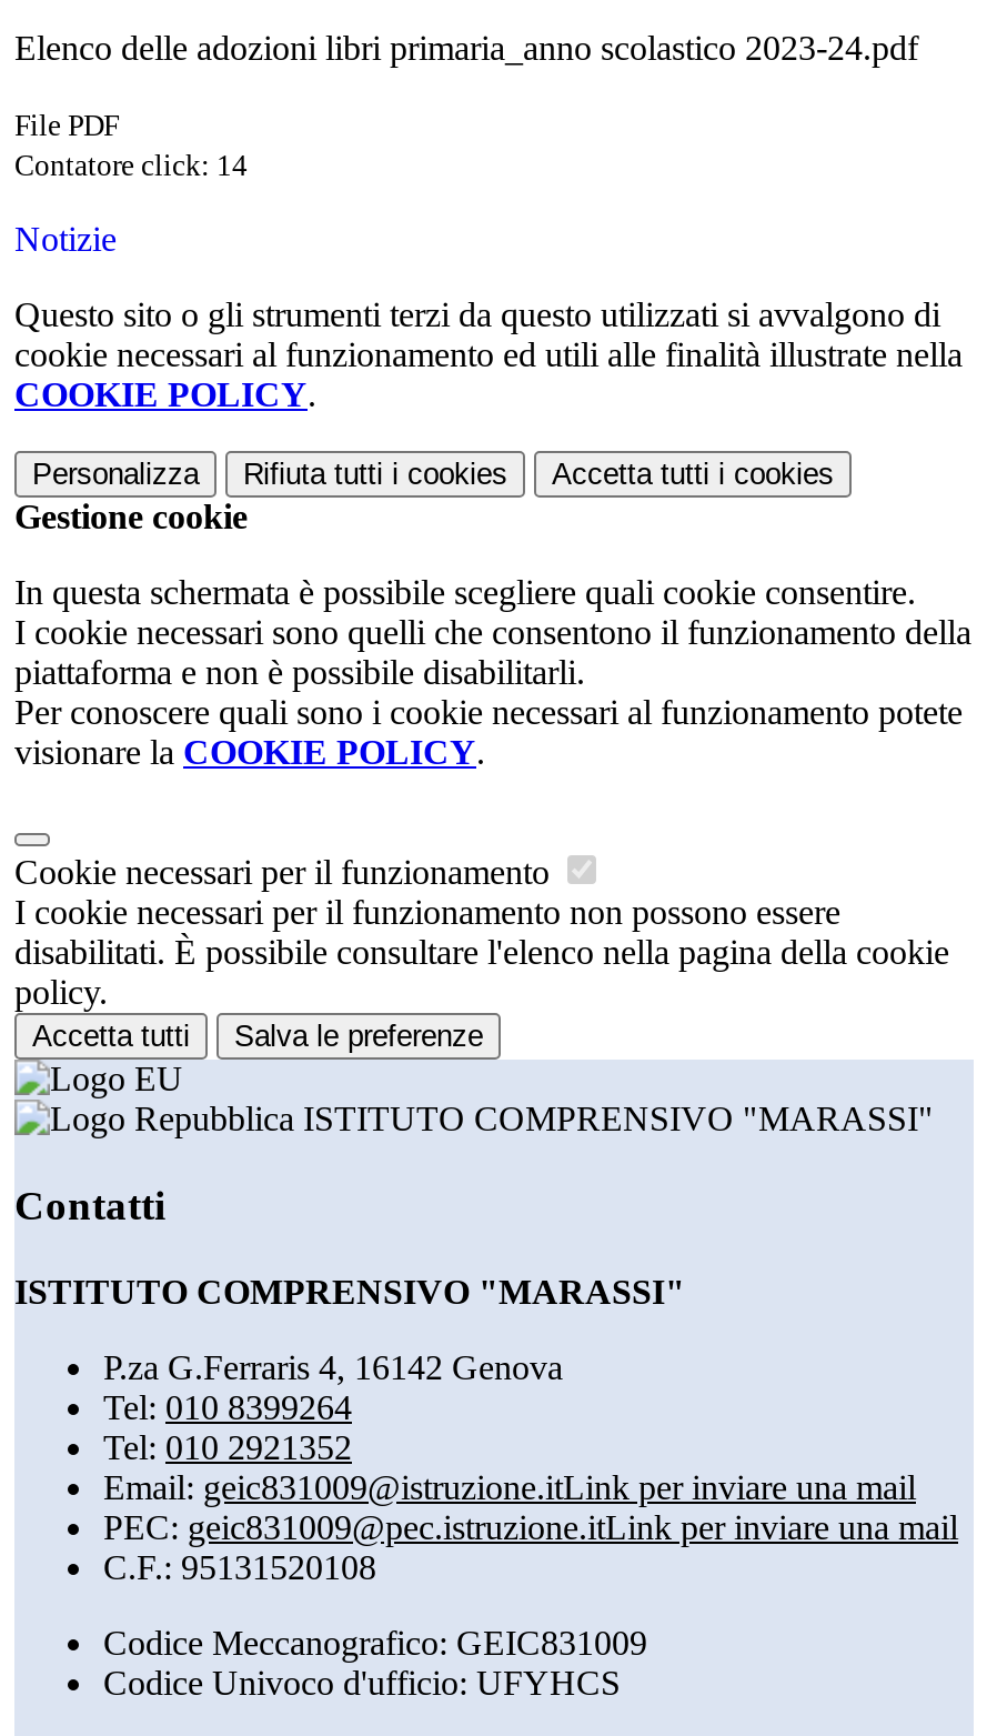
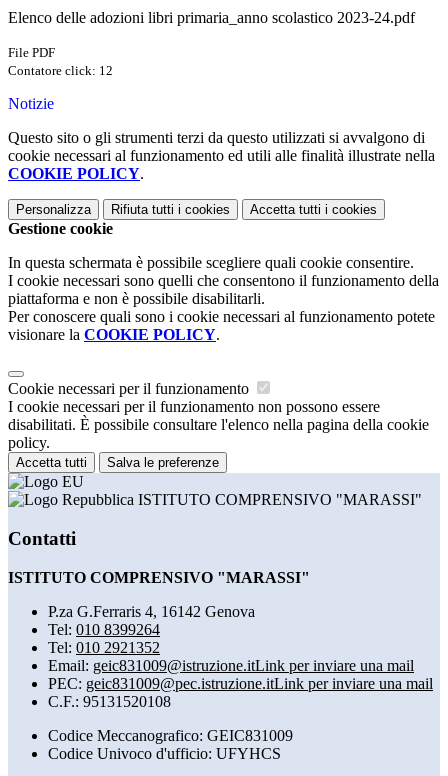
[14,149,248,182] Contatore click: 14 -> [8,63,113,78] Contatore click: 12

